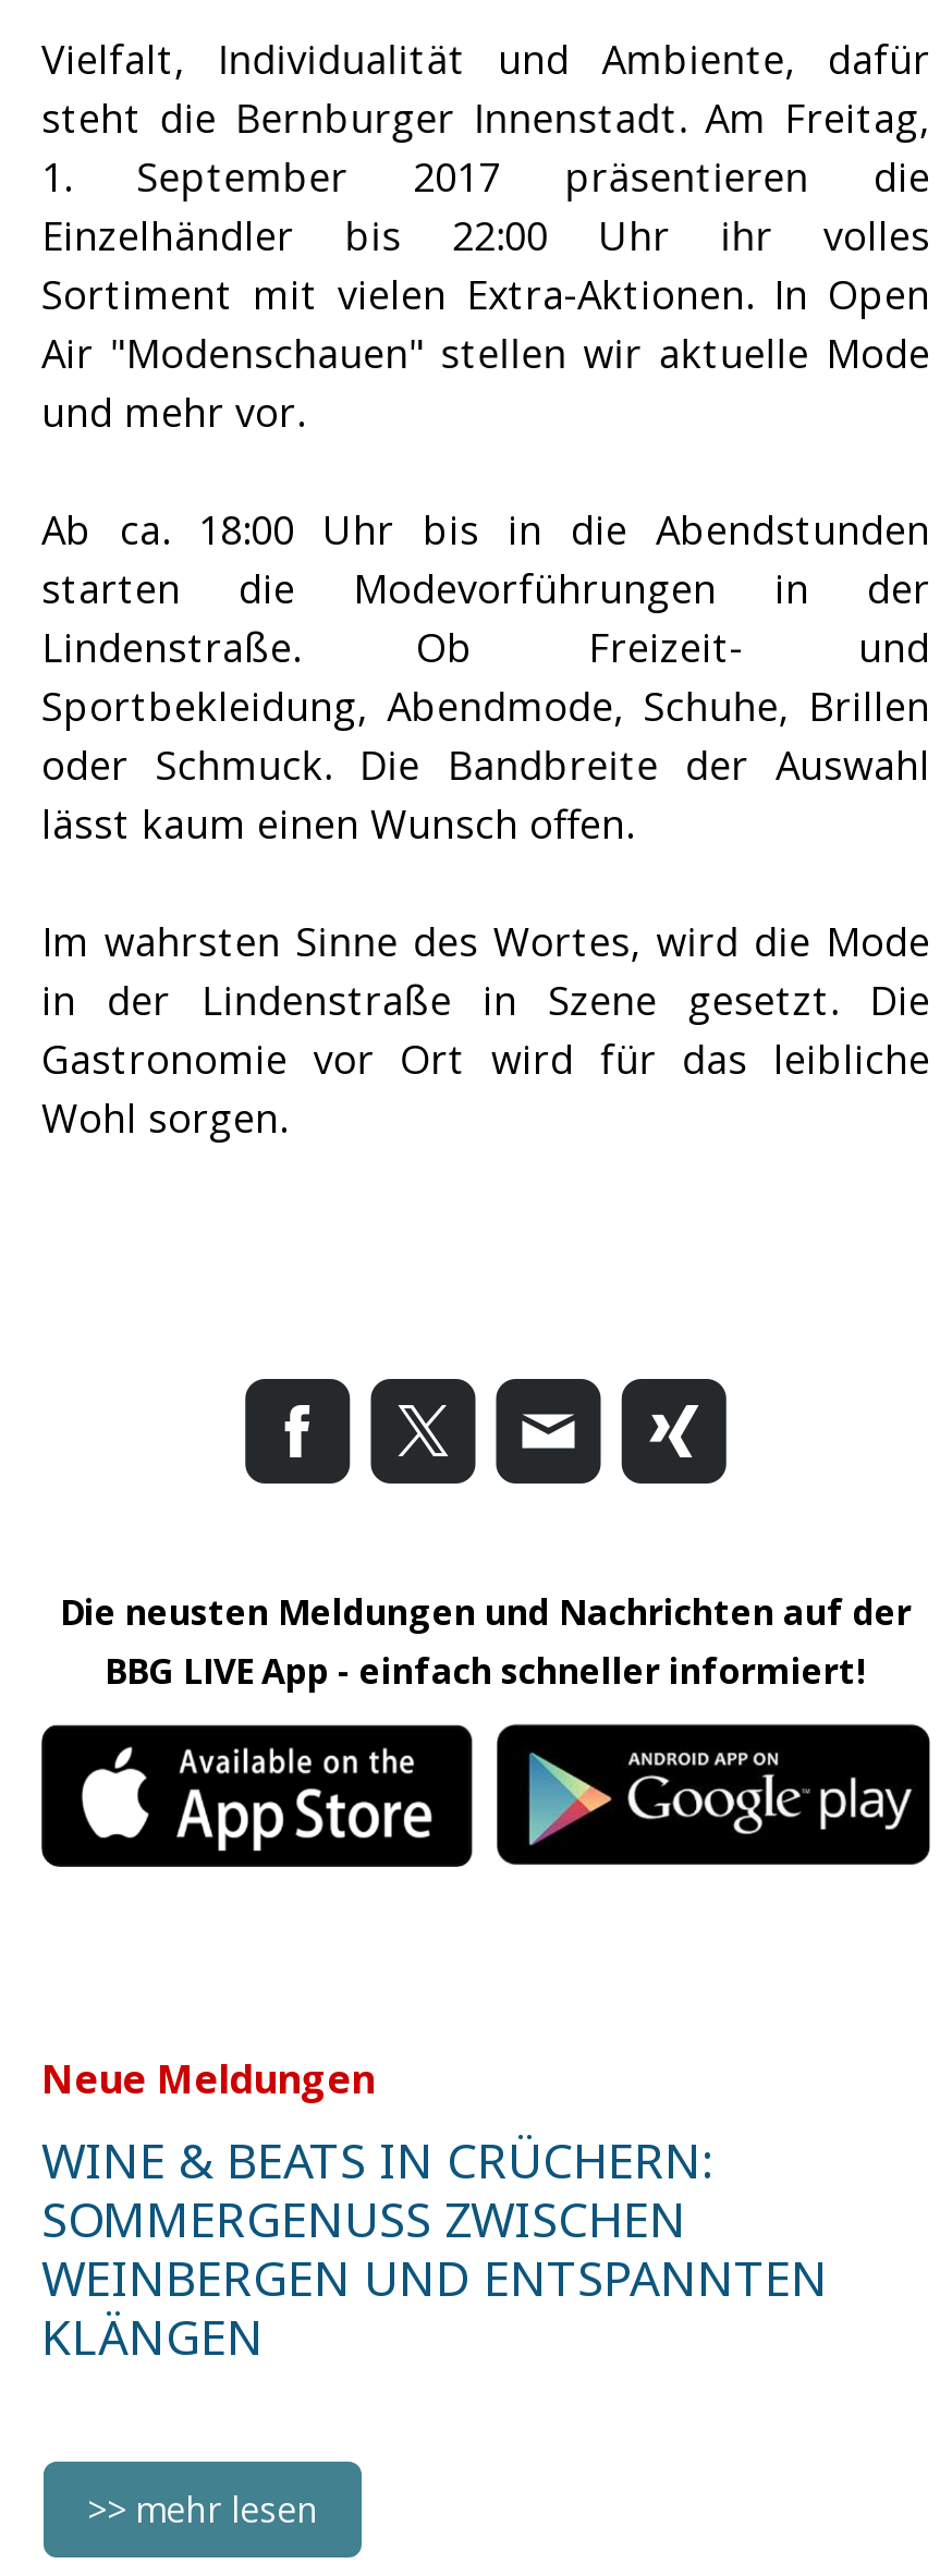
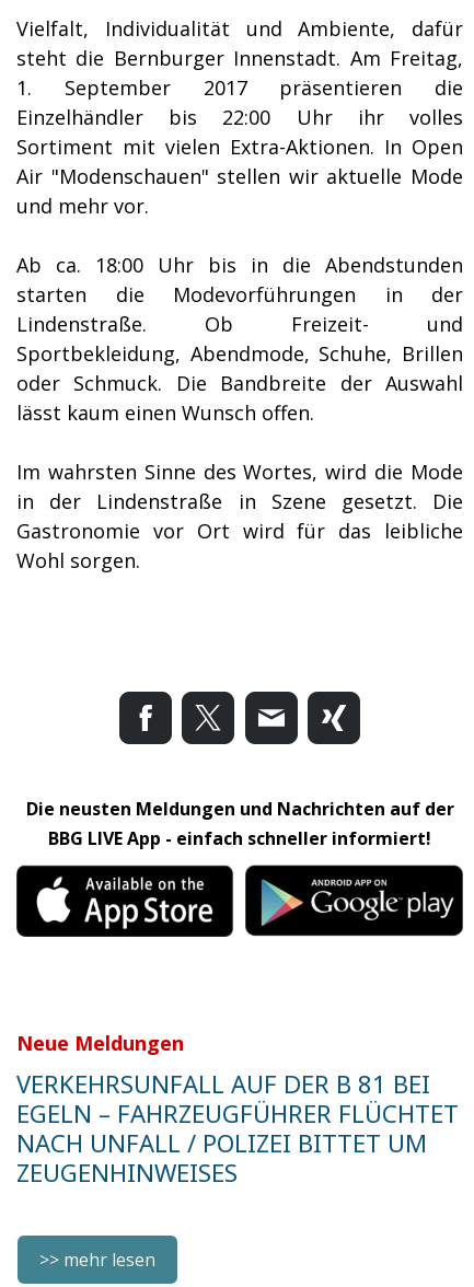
[41,2126,828,2368] WINE & BEATS IN CRÜCHERN: | SOMMERGENUSS ZWISCHEN | WEINBERGEN UND ENTSPANNTEN | KLÄNGEN -> [16,1067,459,1189] VERKEHRSUNFALL AUF DER B 81 BEI | EGELN – FAHRZEUGFÜHRER FLÜCHTET | NACH UNFALL / POLIZEI BITTET UM | ZEUGENHINWEISES

